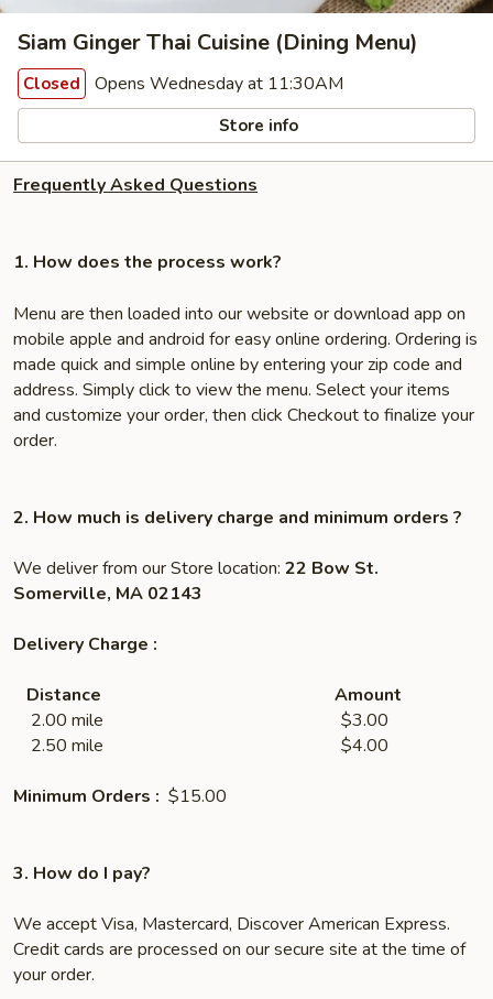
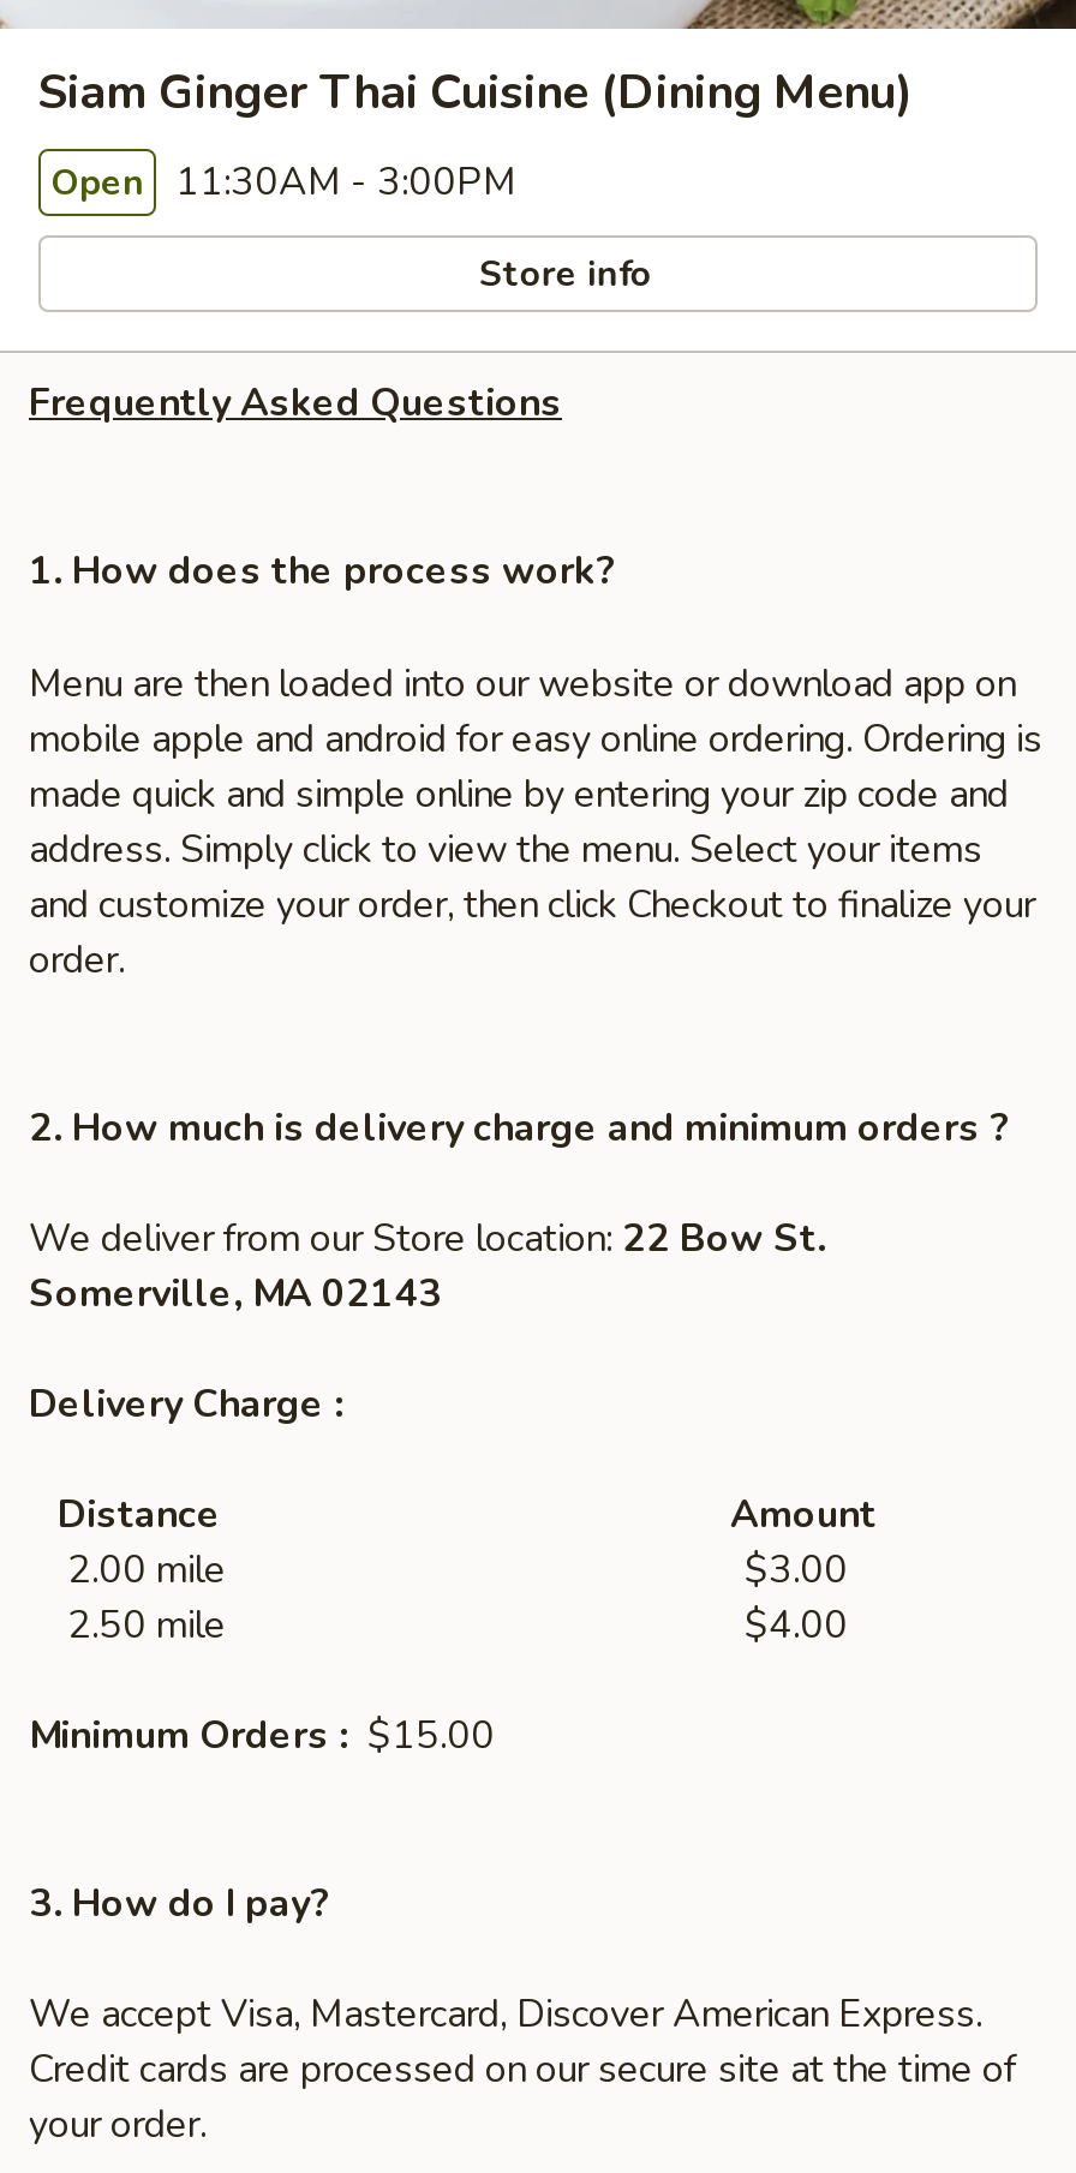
[23,72,343,96] Closed Opens Wednesday at 11:30AM -> [50,156,516,209] Open 11:30AM - 3:00PM

